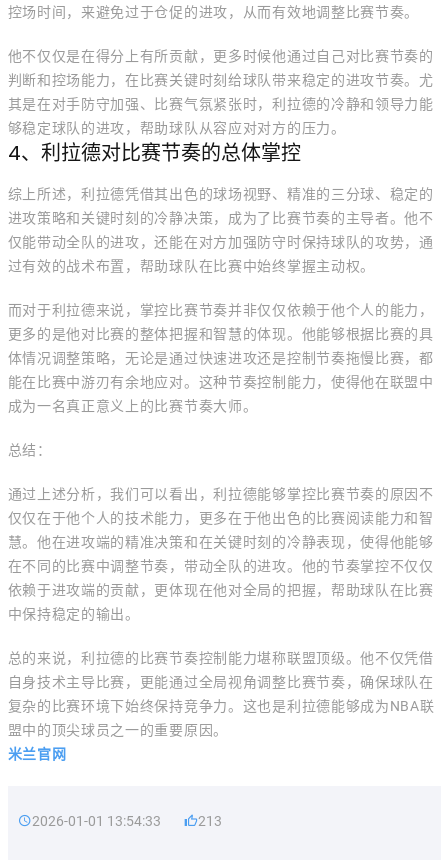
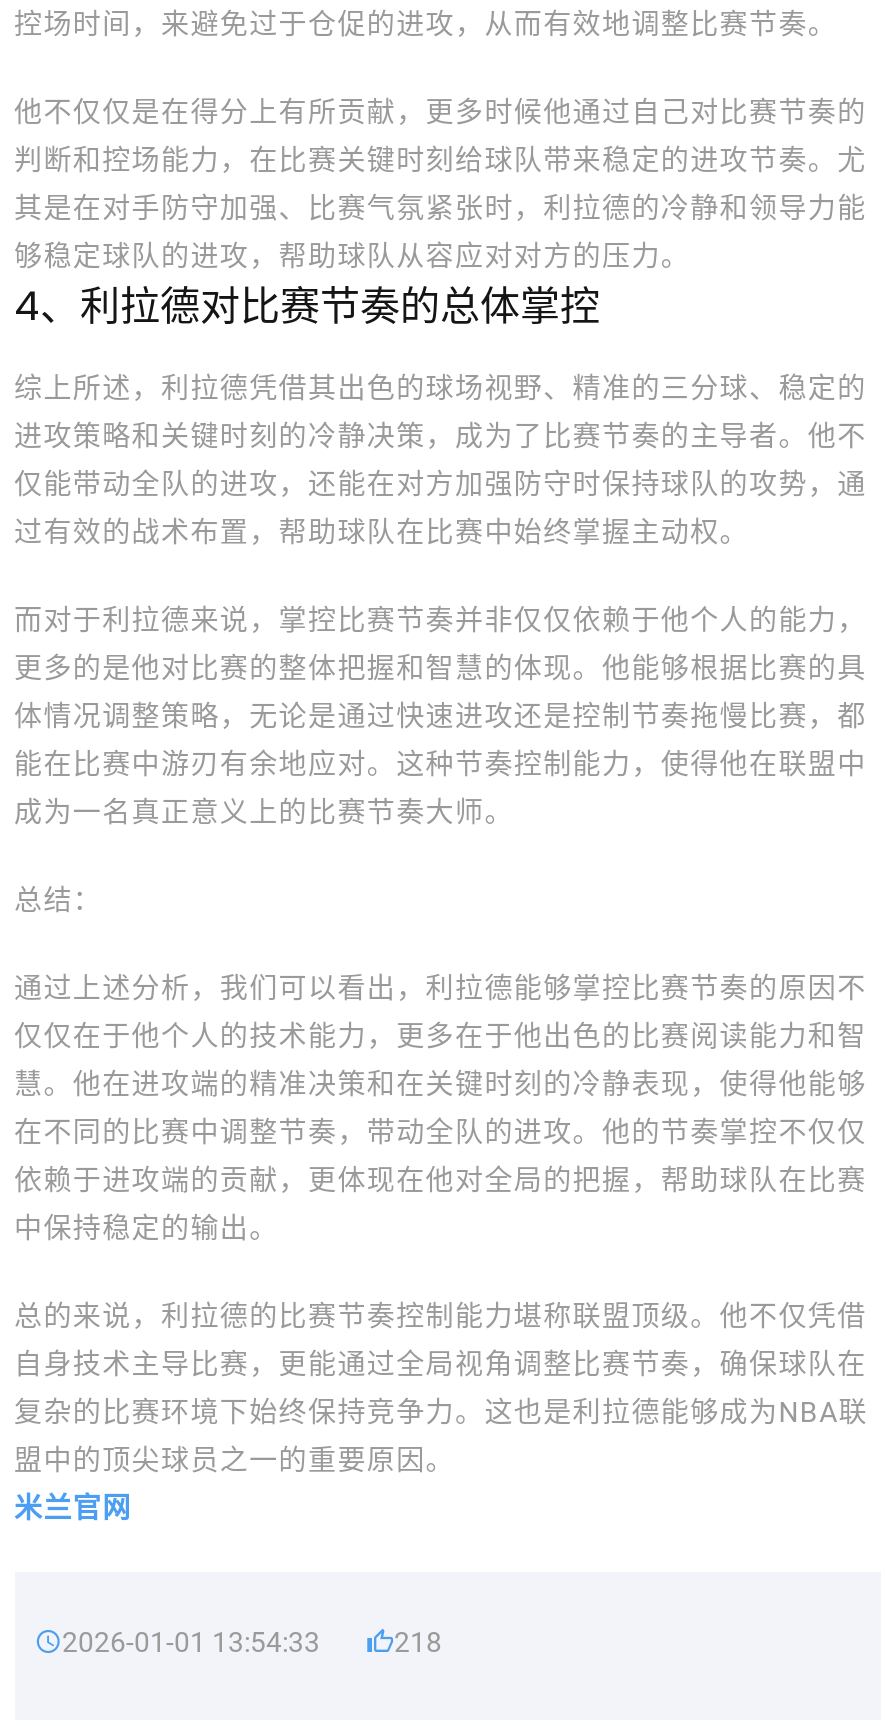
[197,813,221,829] 213 -> [394,1627,442,1659] 218

